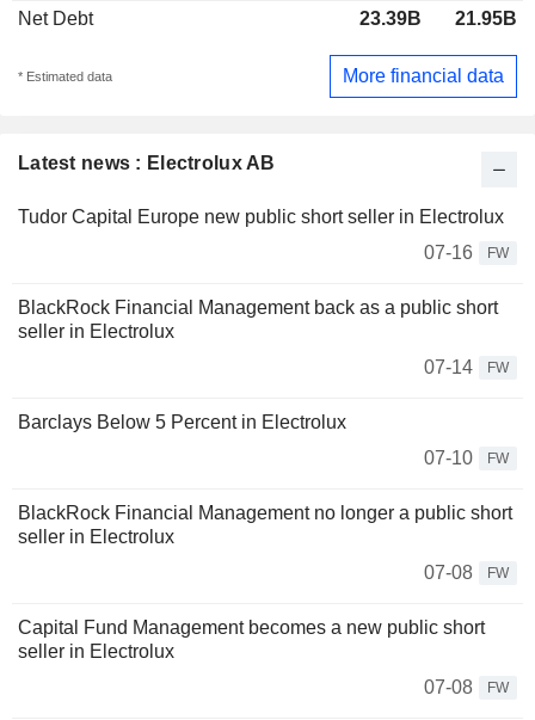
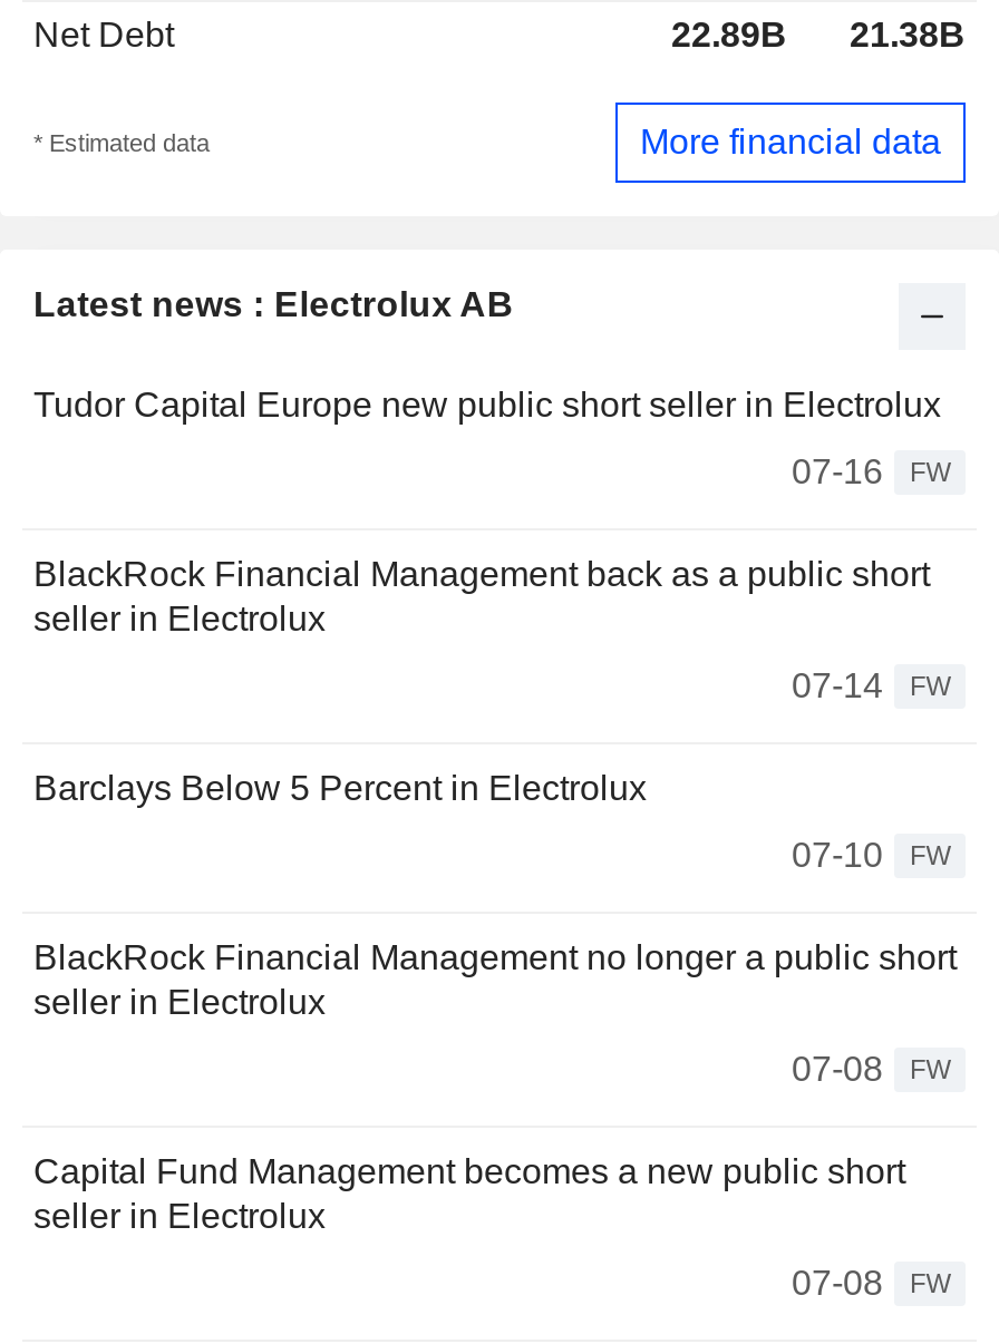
[359,9,517,29] 23.39B | 21.95B -> [671,16,966,54] 22.89B | 21.38B

